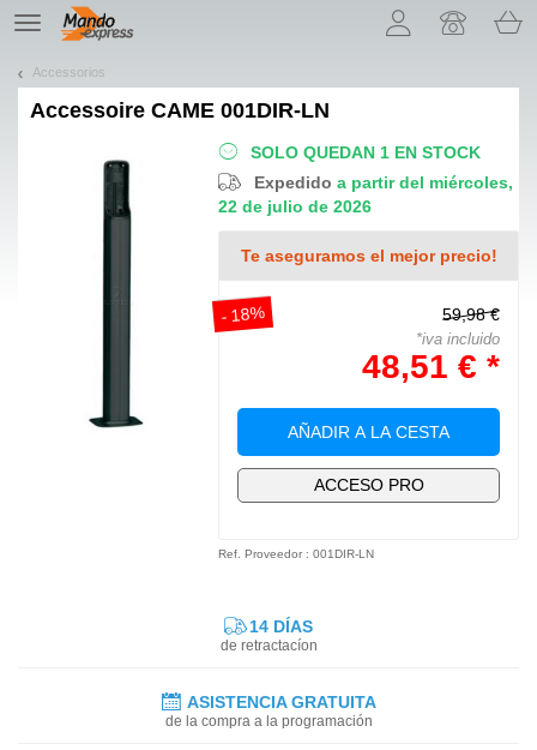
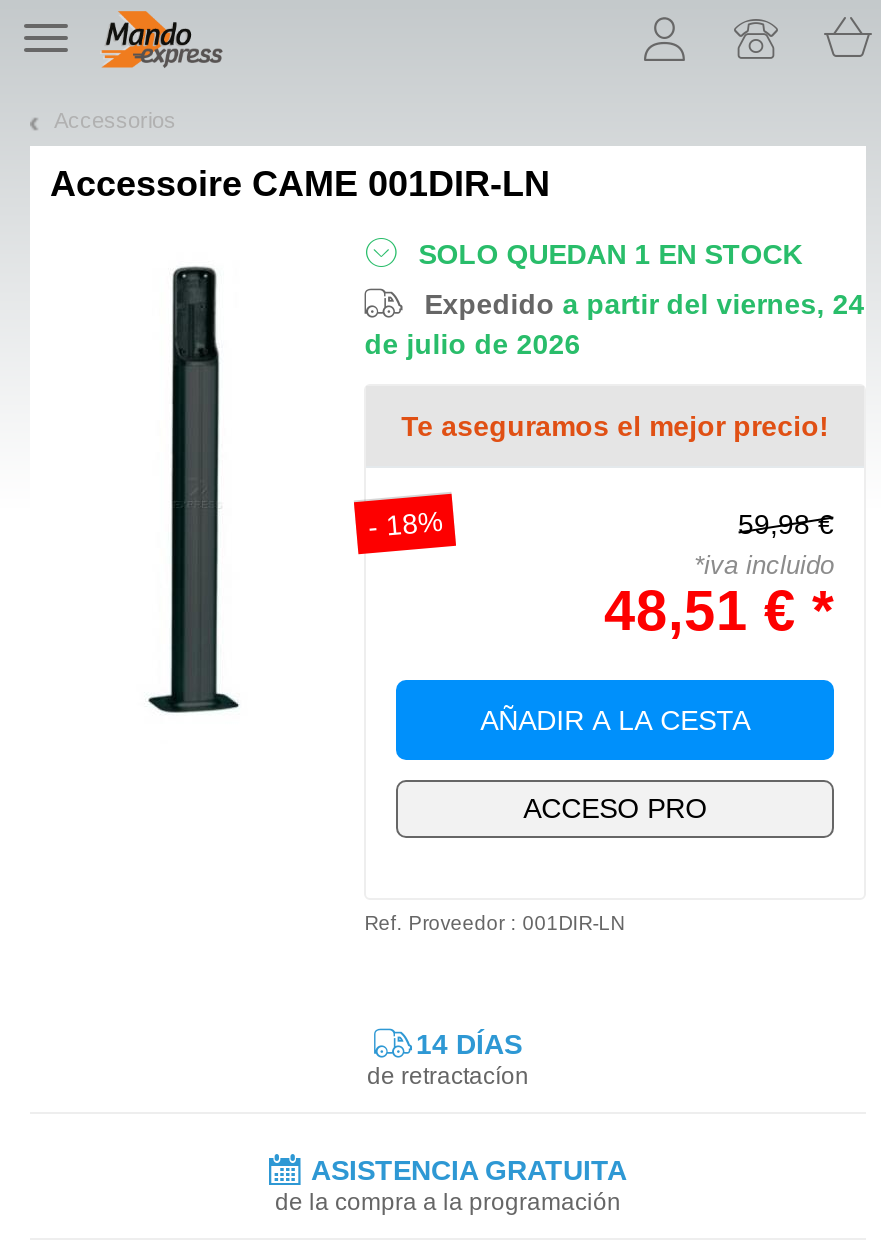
[218,173,513,216] Expedido a partir del miércoles, | 22 de julio de 2026 -> [364,288,864,360] Expedido a partir del viernes, 24 | de julio de 2026

